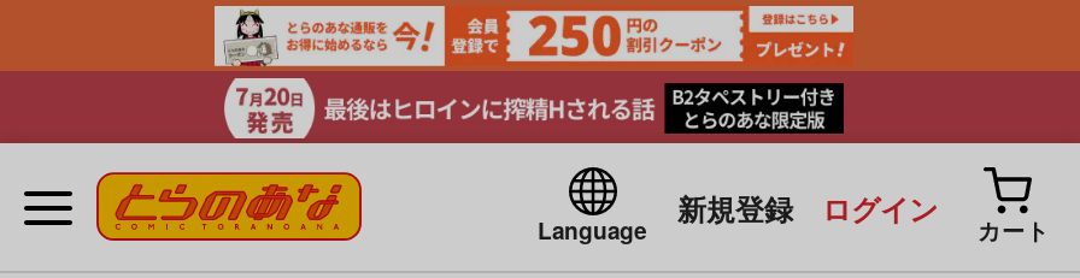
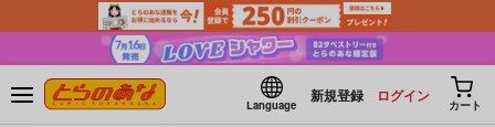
[7,69,1073,146] [image] -> [3,31,492,66] [image]

